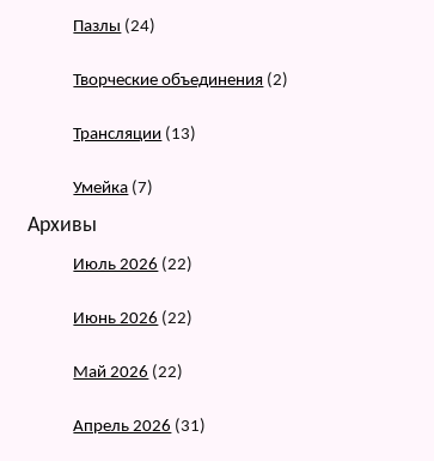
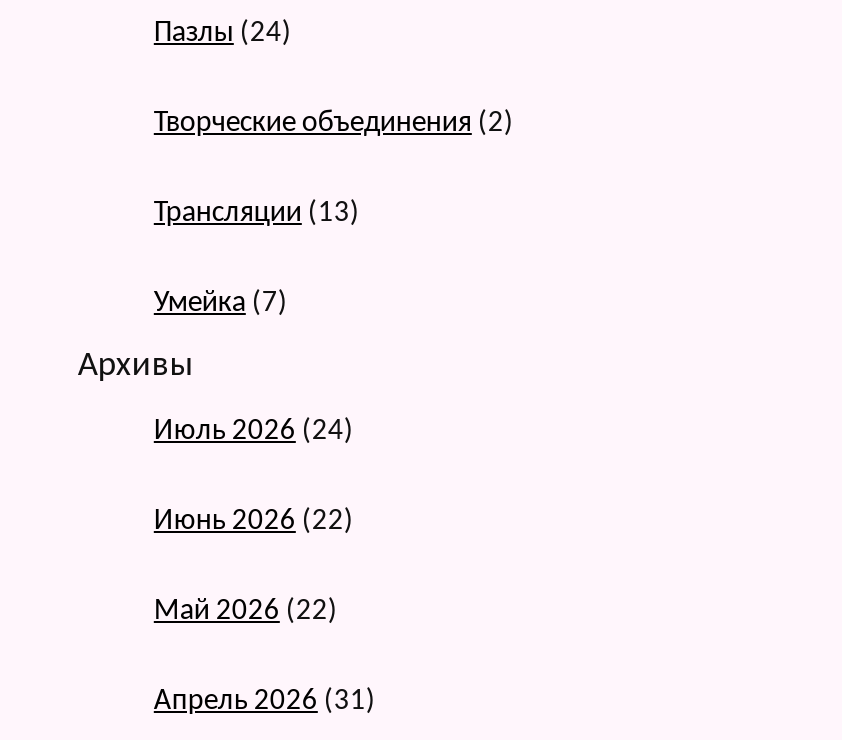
[73,256,193,274] Июль 2026 (22) -> [154,417,354,447] Июль 2026 (24)

